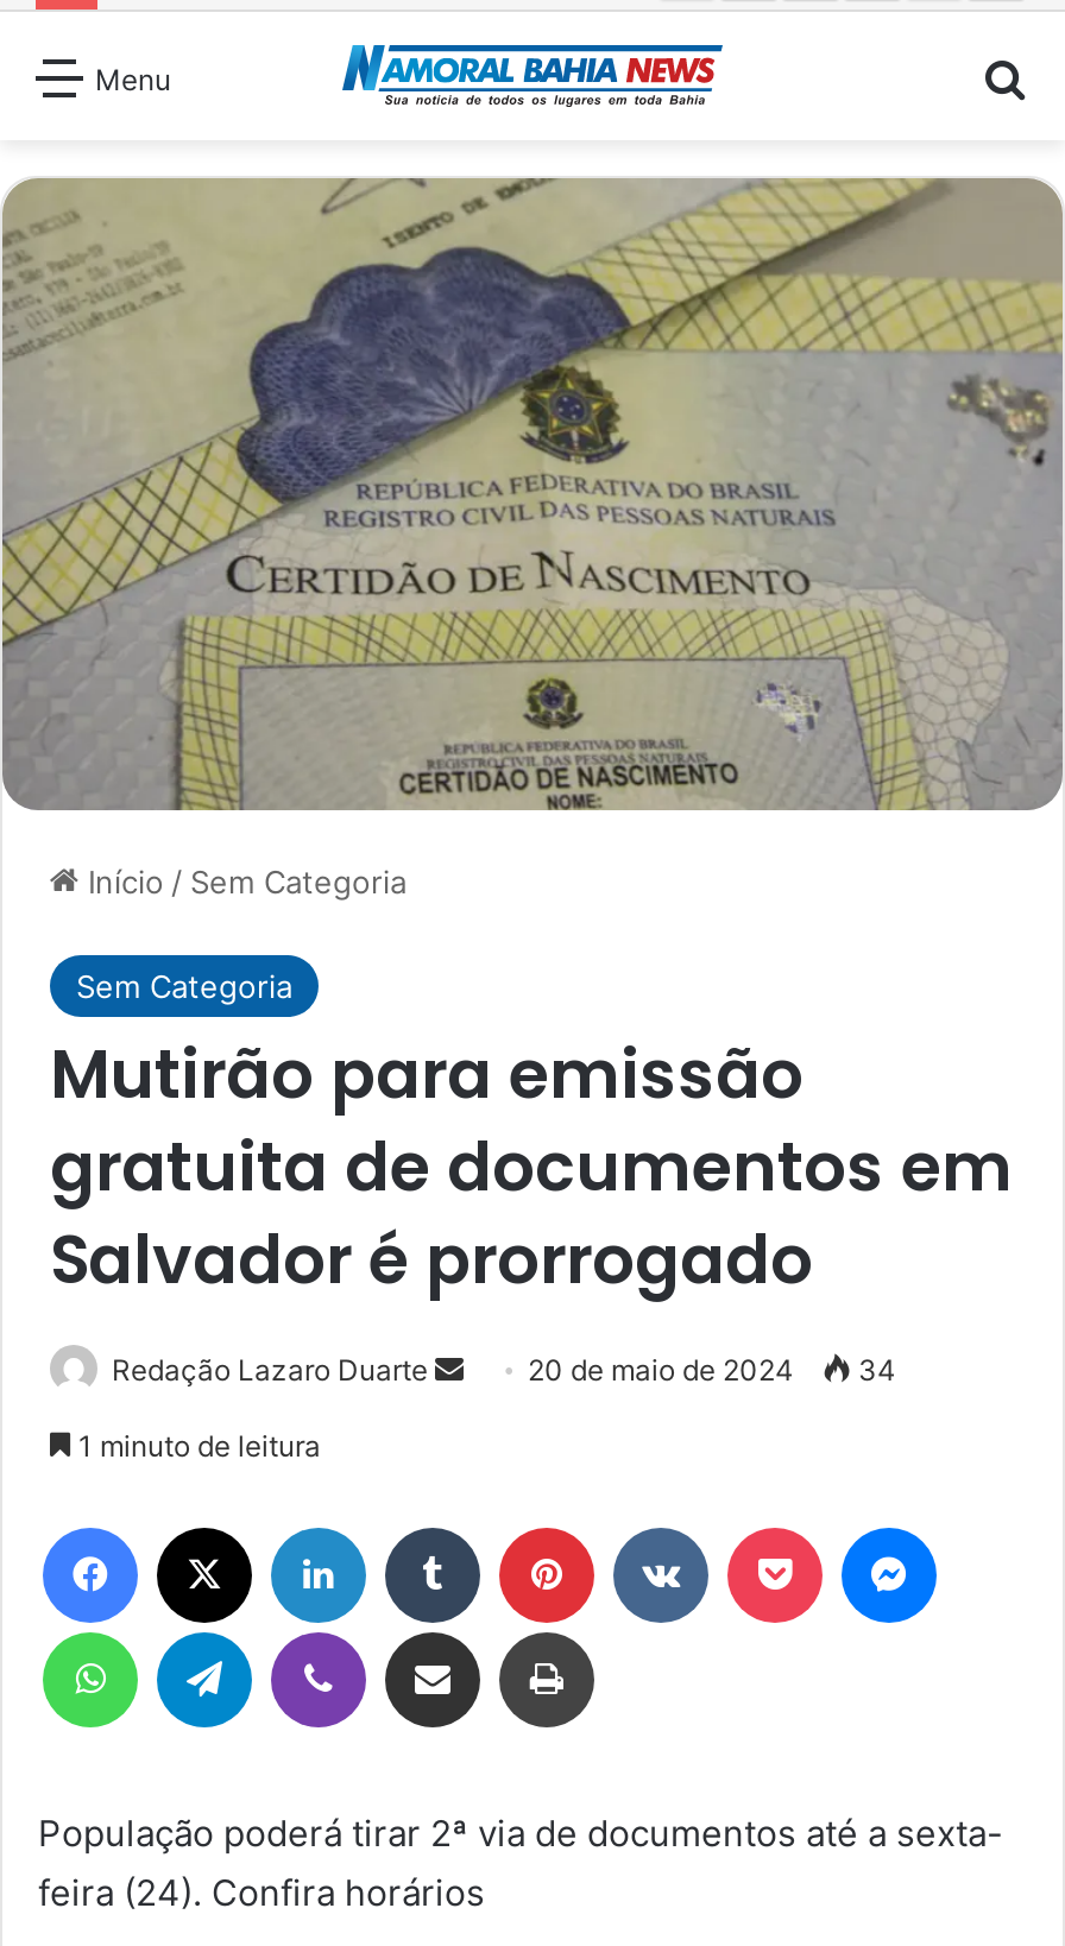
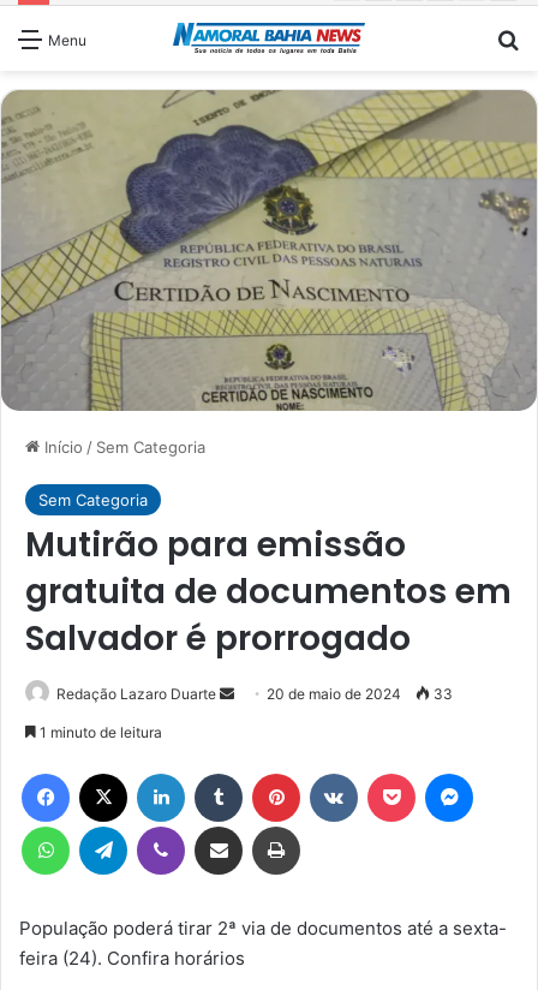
[851,1353,896,1389] 34 -> [430,684,453,702] 33

